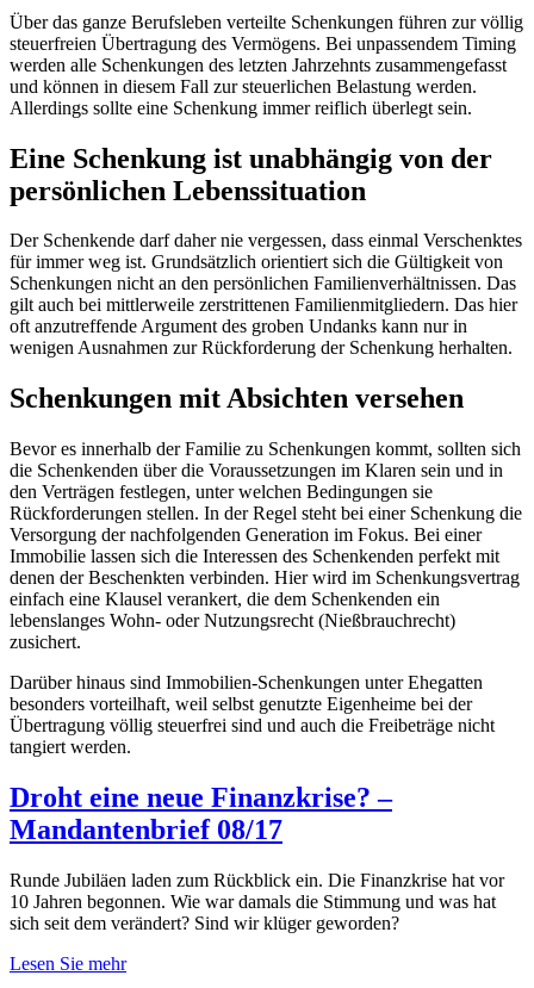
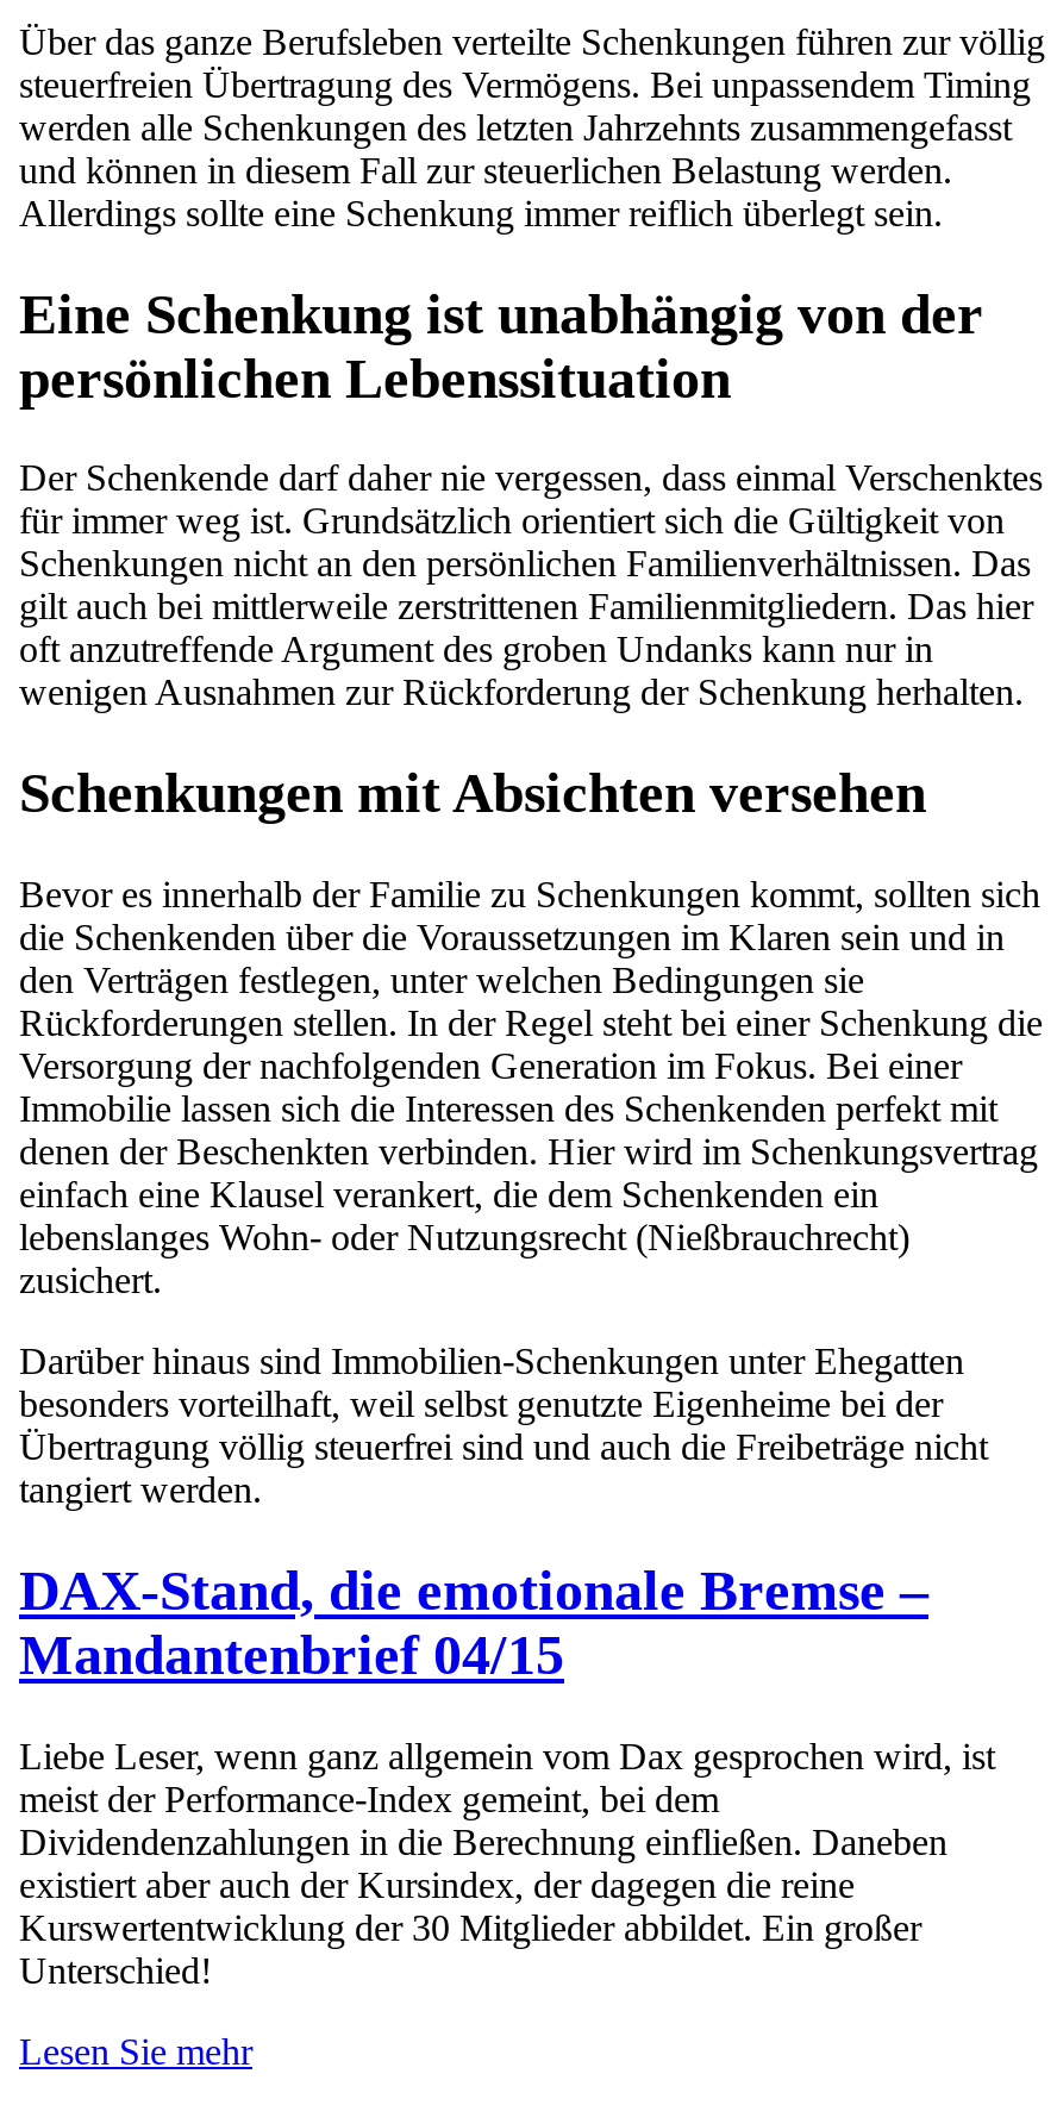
[10,782,392,845] Droht eine neue Finanzkrise? – | Mandantenbrief 08/17 -> [19,1560,928,1686] DAX-Stand, die emotionale Bremse – | Mandantenbrief 04/15
[10,870,504,933] Runde Jubiläen laden zum Rückblick ein. Die Finanzkrise hat vor | 10 Jahren begonnen. Wie war damals die Stimmung und was hat | sich seit dem verändert? Sind wir klüger geworden? -> [19,1736,995,1991] Liebe Leser, wenn ganz allgemein vom Dax gesprochen wird, ist | meist der Performance-Index gemeint, bei dem | Dividendenzahlungen in die Berechnung einfließen. Daneben | existiert aber auch der Kursindex, der dagegen die reine | Kurswertentwicklung der 30 Mitglieder abbildet. Ein großer | Unterschied!

